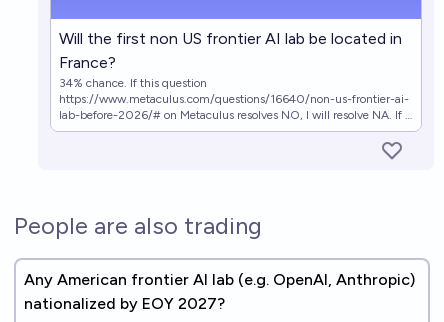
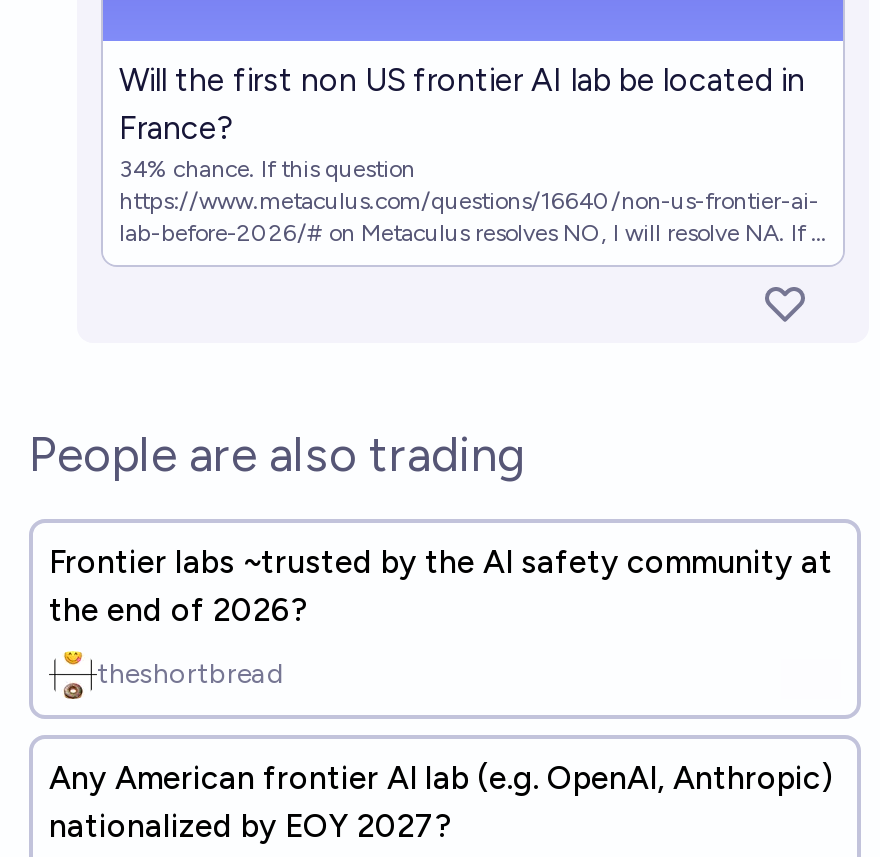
none -> [49,543,833,691] Frontier labs ~trusted by the AI safety community at | the end of 2026? | theshortbread

